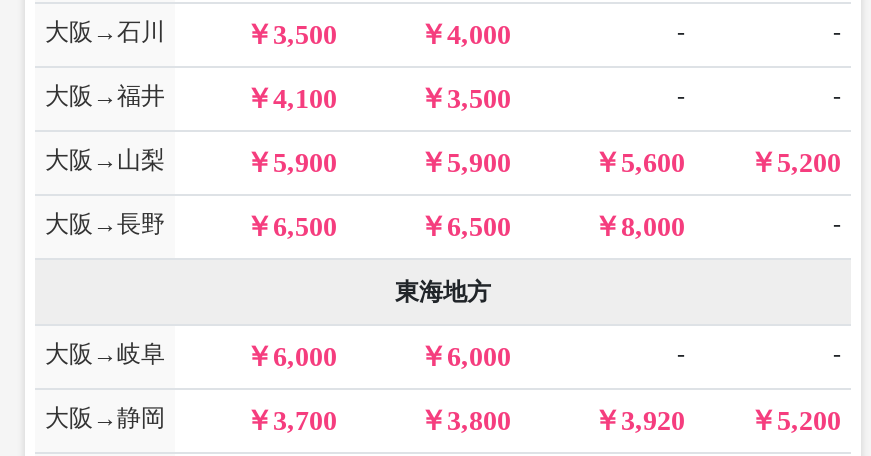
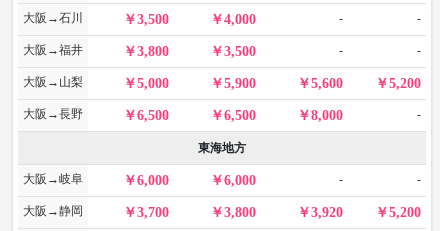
[273,84,337,114] 4,100 -> [137,44,169,59] 3,800
[273,148,337,178] 5,900 -> [137,76,169,91] 5,000

